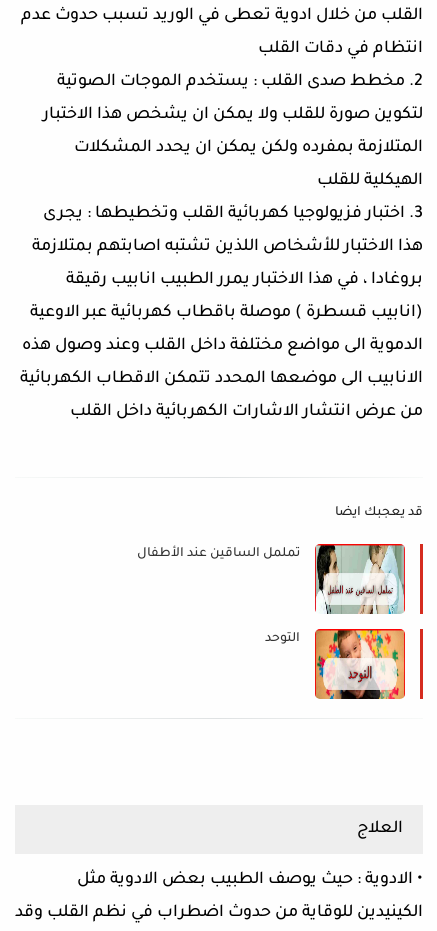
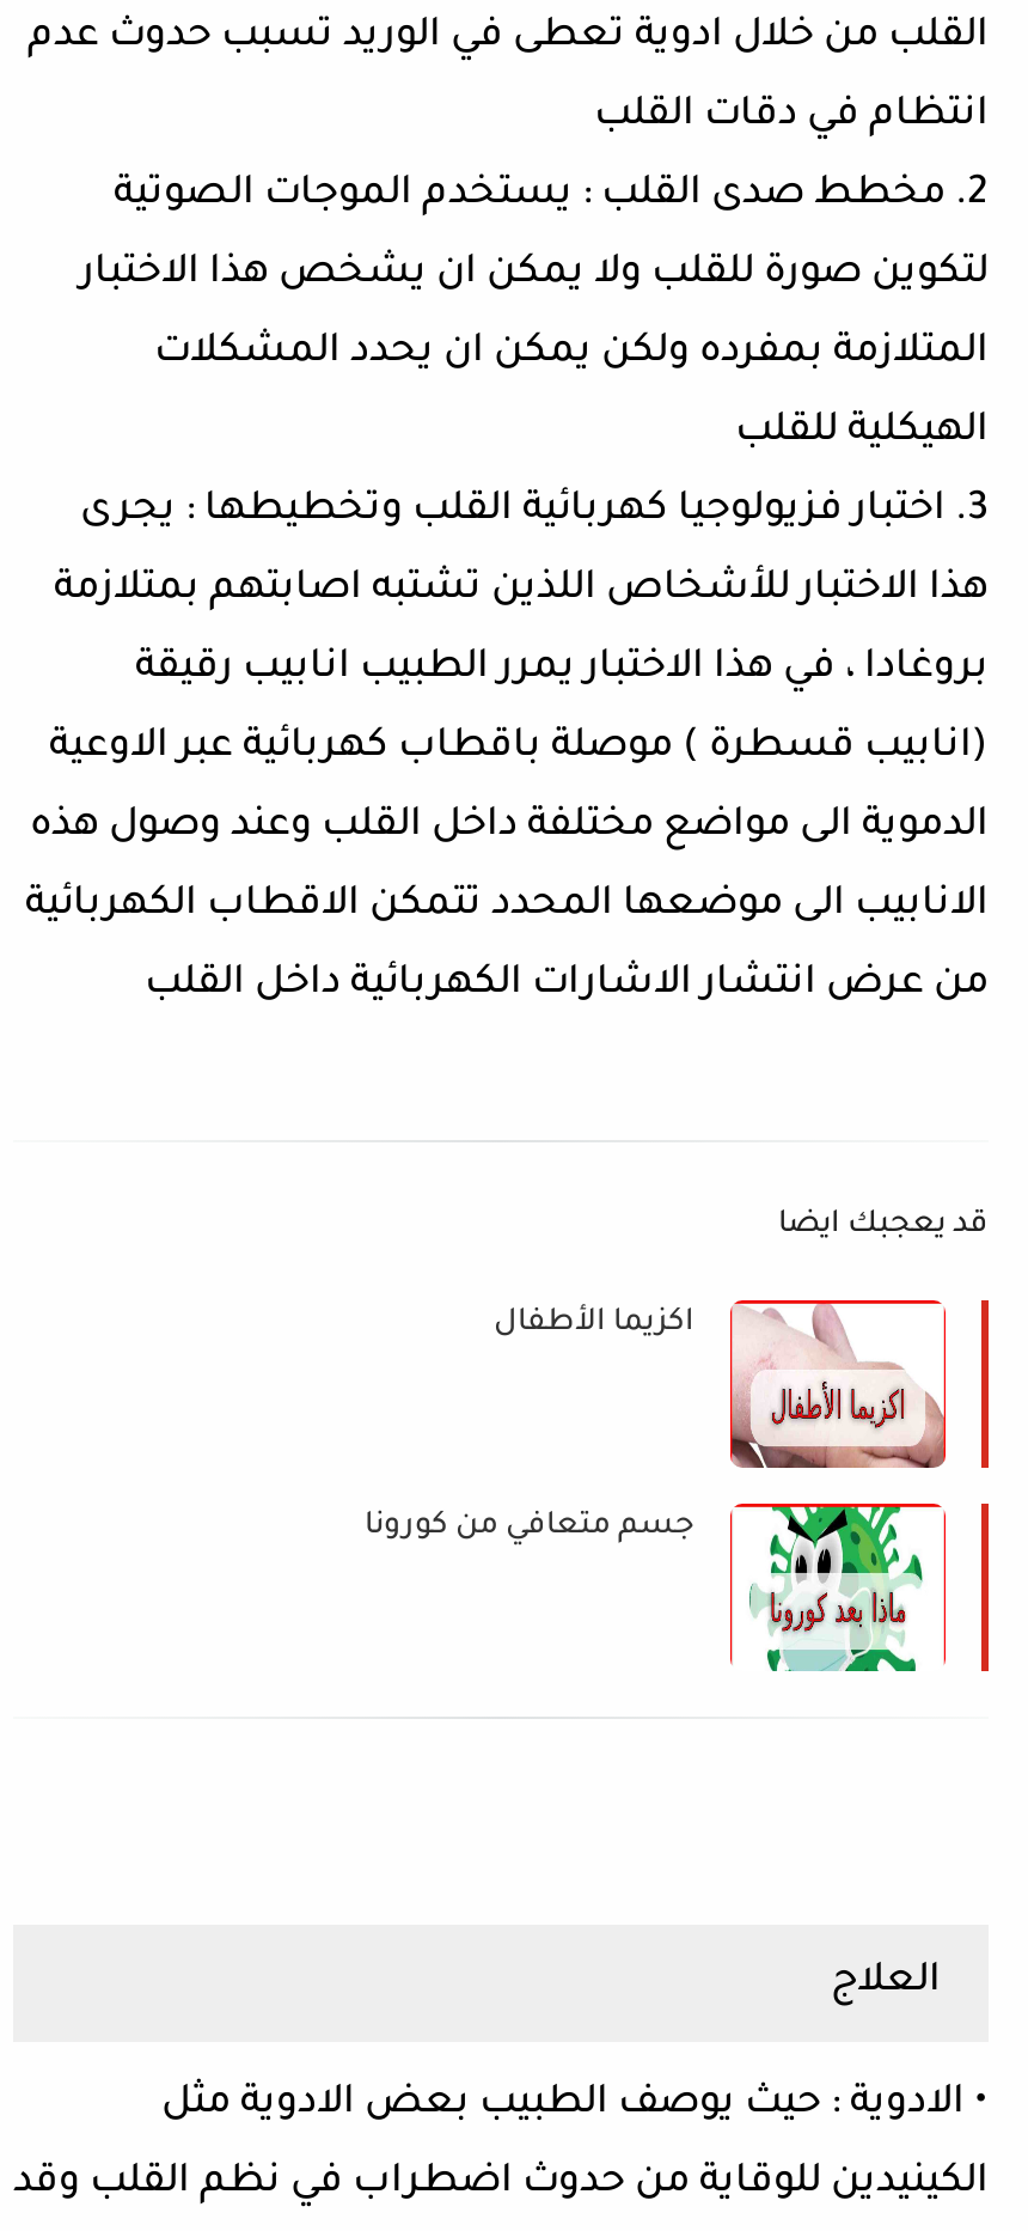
[137,544,405,615] [image] | تململ الساقين عند الأطفال -> [494,1300,948,1470] [image] | اكزيما الأطفال
[265,629,405,700] [image] | التوحد -> [365,1504,948,1674] [image] | جسم متعافي من كورونا

